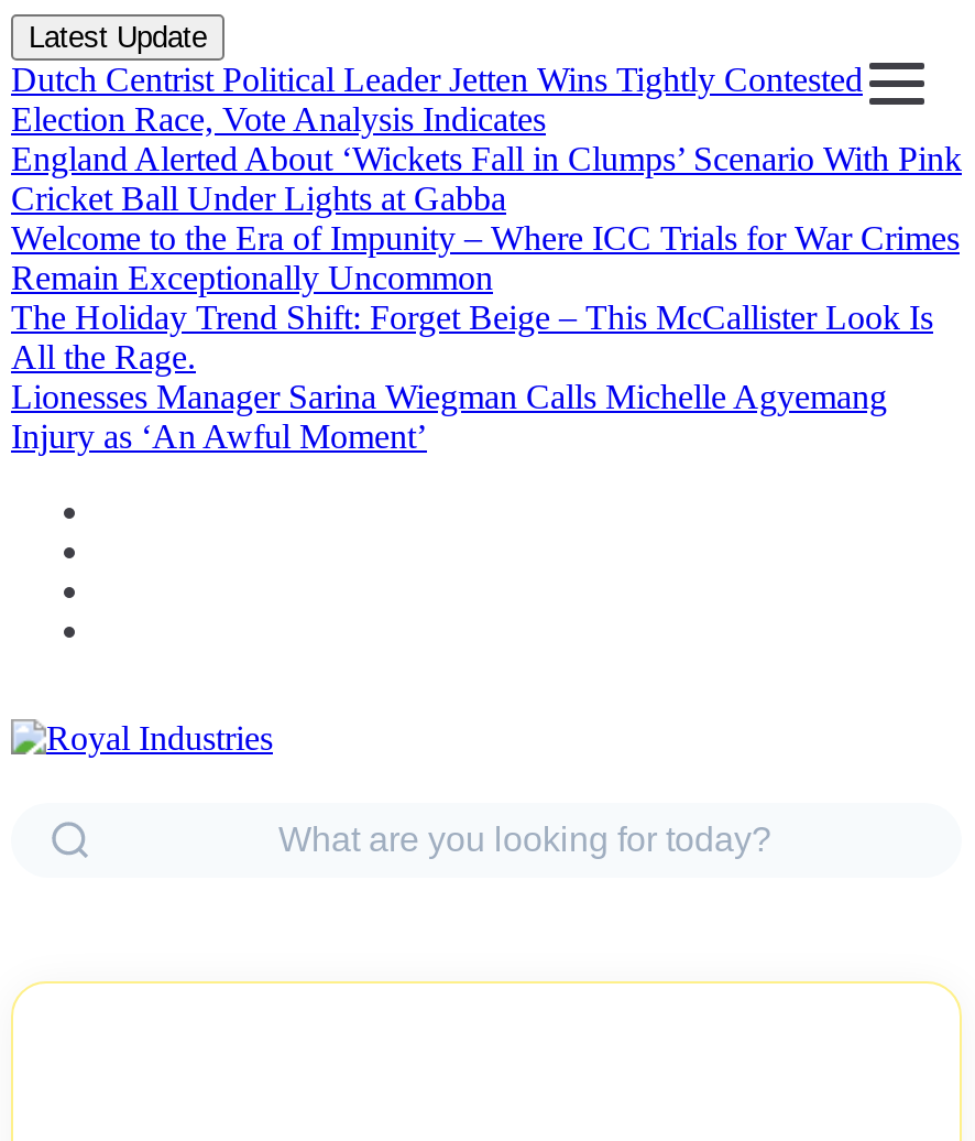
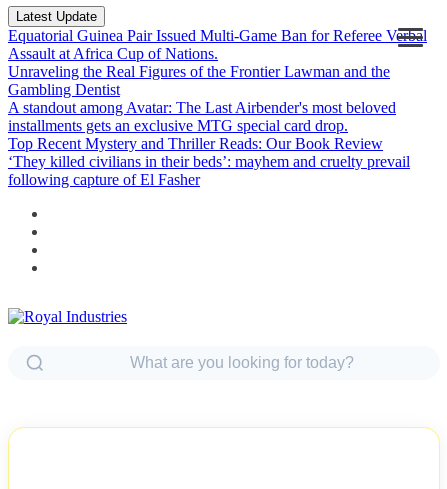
[11,61,962,455] Dutch Centrist Political Leader Jetten Wins Tightly Contested | Election Race, Vote Analysis Indicates | England Alerted About ‘Wickets Fall in Clumps’ Scenario With Pink | Cricket Ball Under Lights at Gabba | Welcome to the Era of Impunity – Where ICC Trials for War Crimes | Remain Exceptionally Uncommon | The Holiday Trend Shift: Forget Beige – This McCallister Look Is | All the Rage. | Lionesses Manager Sarina Wiegman Calls Michelle Agyemang | Injury as ‘An Awful Moment’ -> [8,27,427,188] Equatorial Guinea Pair Issued Multi-Game Ban for Referee Verbal | Assault at Africa Cup of Nations. | Unraveling the Real Figures of the Frontier Lawman and the | Gambling Dentist | A standout among Avatar: The Last Airbender's most beloved | installments gets an exclusive MTG special card drop. | Top Recent Mystery and Thriller Reads: Our Book Review | ‘They killed civilians in their beds’: mayhem and cruelty prevail | following capture of El Fasher

